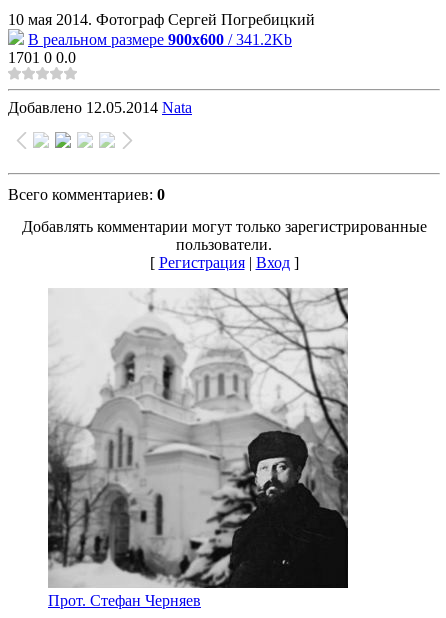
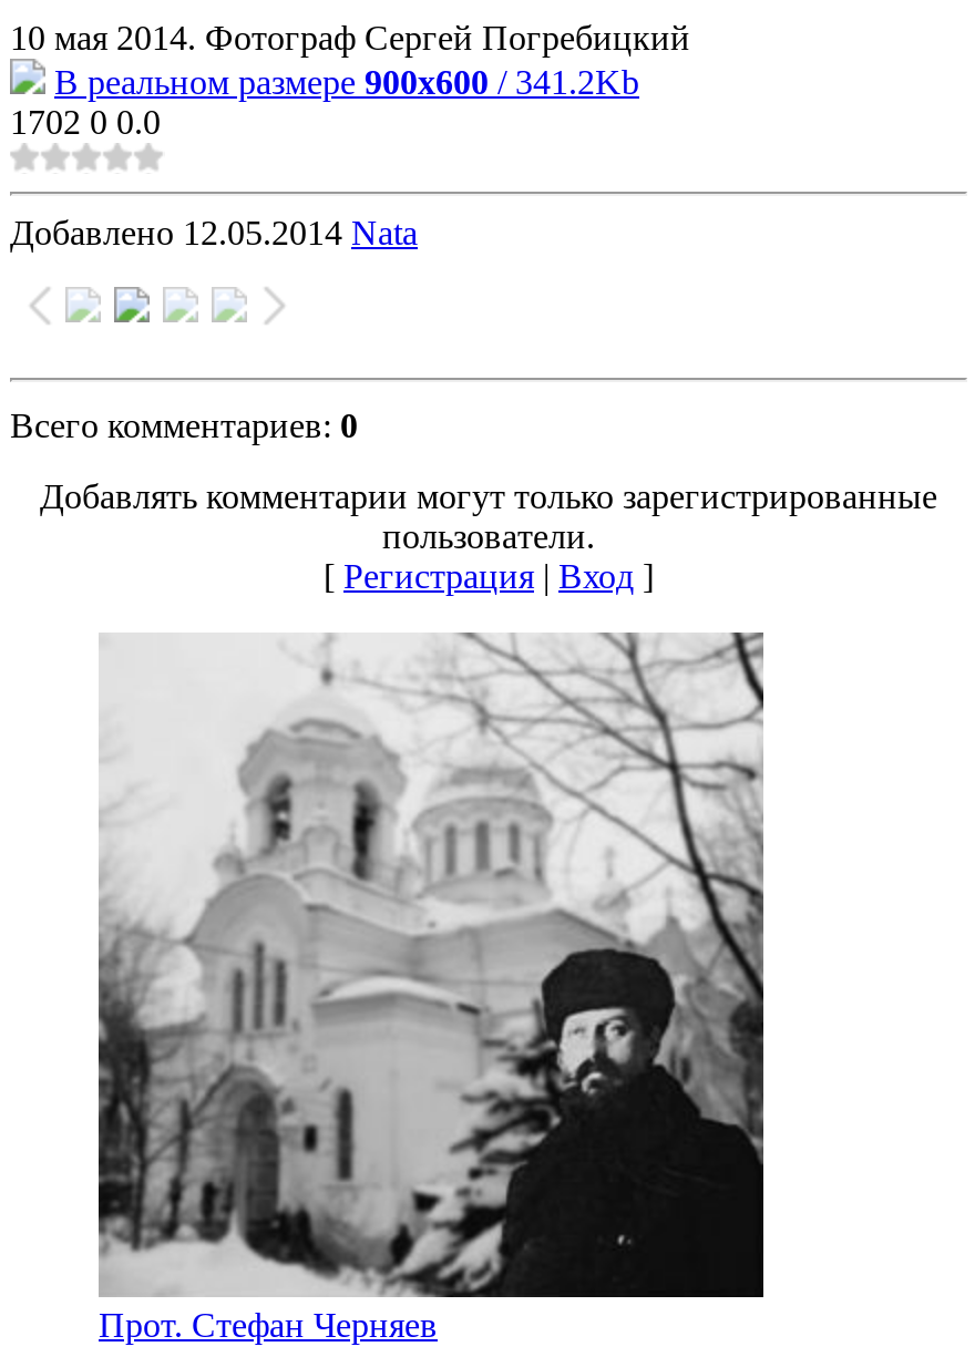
[8,49,76,66] 1701 0 0.0 -> [10,104,161,142] 1702 0 0.0

